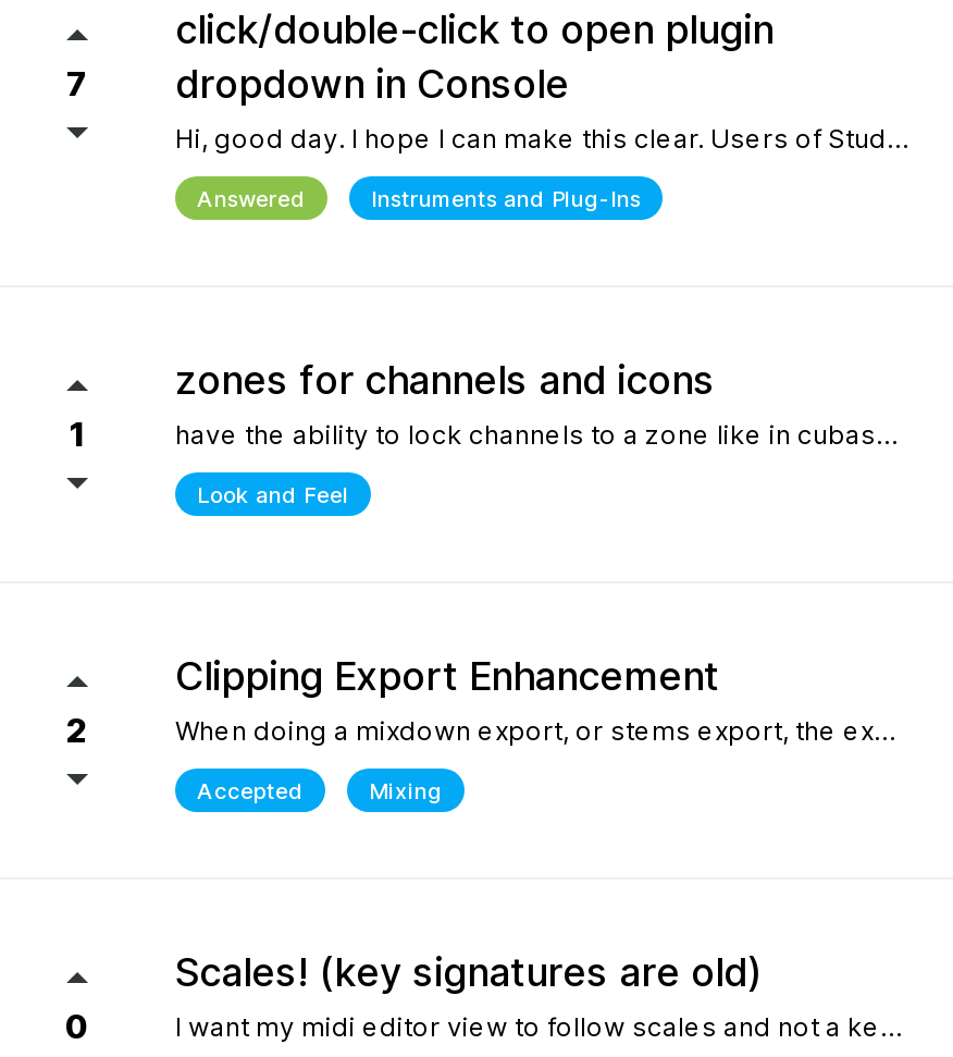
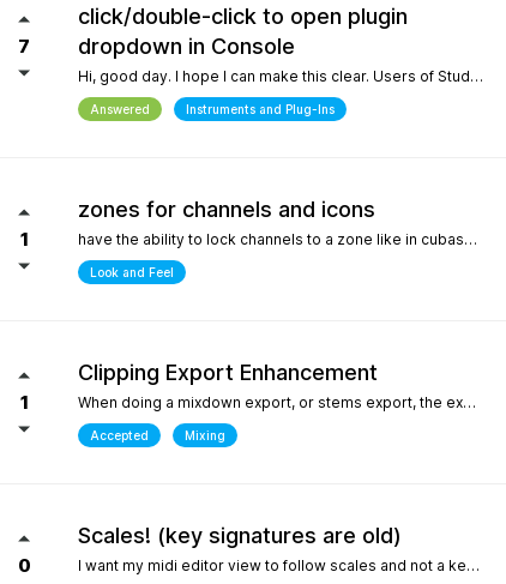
[66,710,88,751] 2 -> [20,391,28,414] 1

